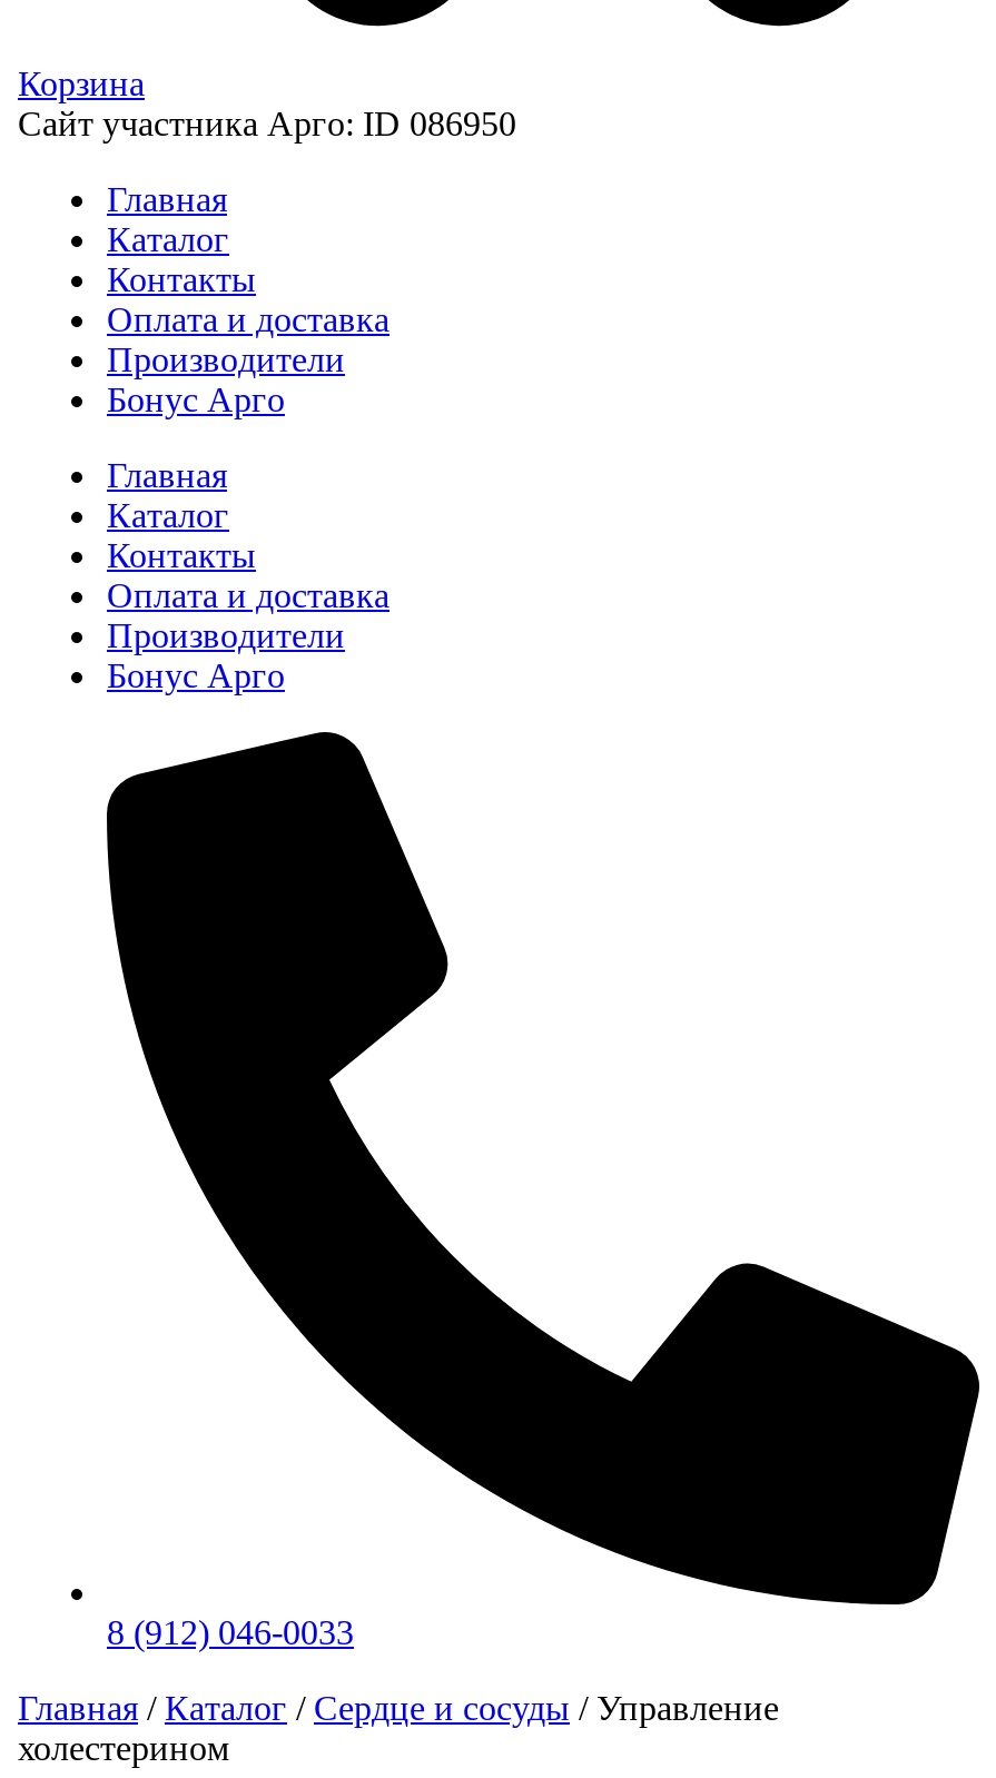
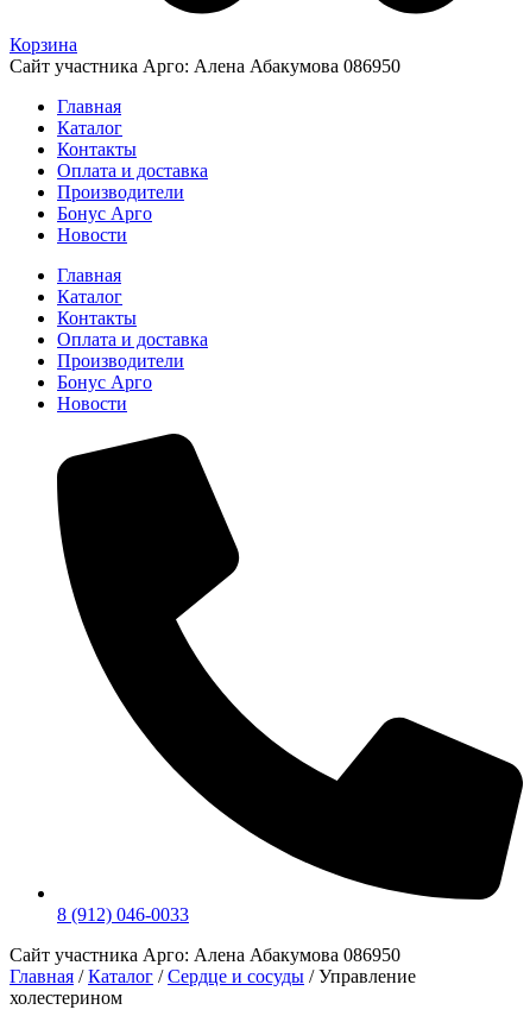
[18,105,516,142] Сайт участника Арго: ID 086950 -> [10,56,400,76] Сайт участника Арго: Алена Абакумова 086950
none -> [57,225,127,245] Новости
none -> [57,393,127,414] Новости
none -> [10,945,400,965] Сайт участника Арго: Алена Абакумова 086950

